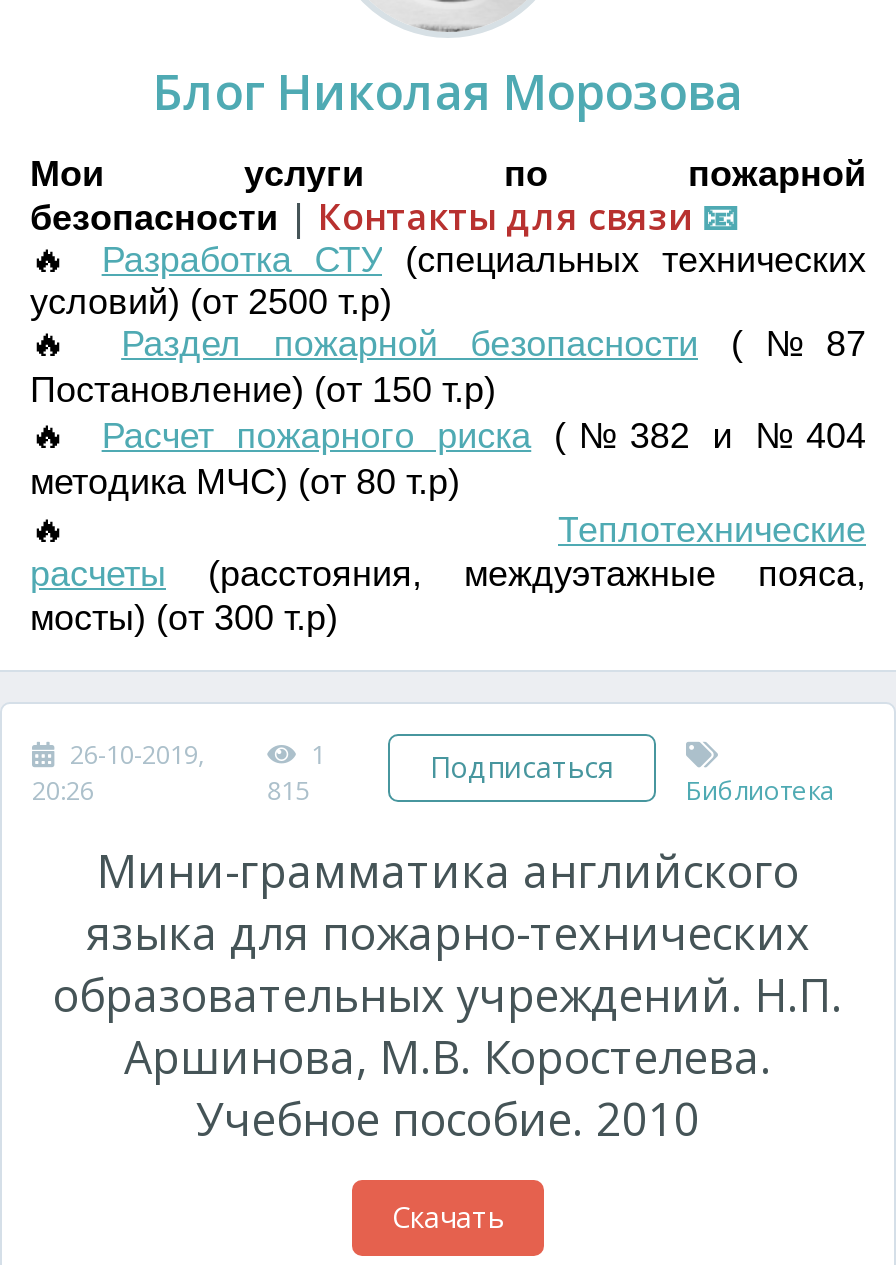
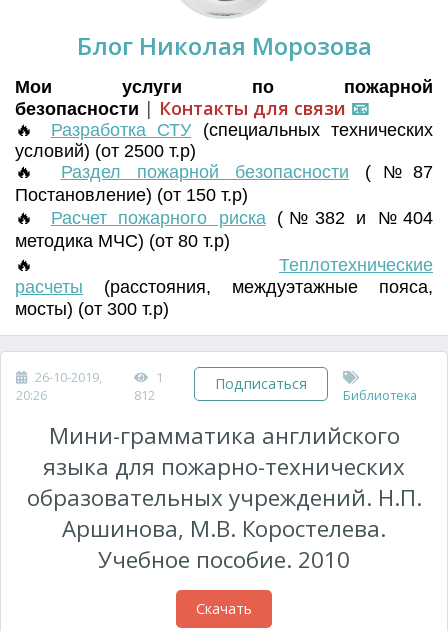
[267,772,309,808] 815 -> [134,386,155,404] 812

